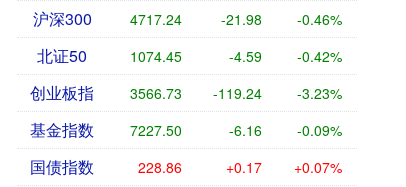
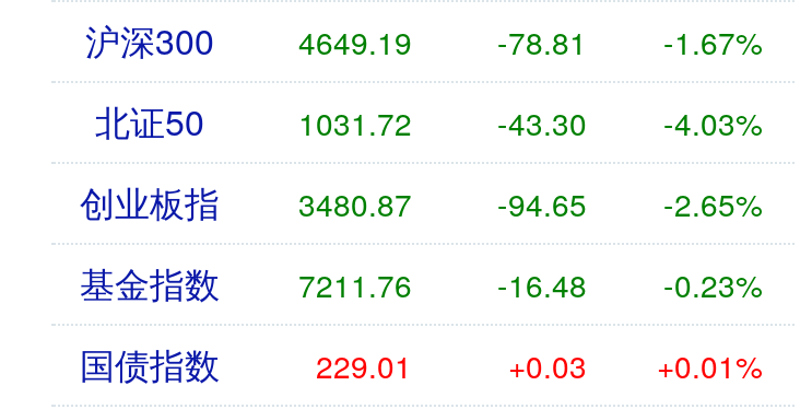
[130,9,182,29] 4717.24 -> [298,20,412,64] 4649.19
[221,9,262,29] -21.98 -> [497,20,587,64] -78.81
[297,9,342,29] -0.46% -> [663,20,762,64] -1.67%
[130,46,182,66] 1074.45 -> [298,101,412,145] 1031.72
[229,46,262,66] -4.59 -> [497,101,587,145] -43.30
[297,46,342,66] -0.42% -> [663,101,762,145] -4.03%
[130,83,182,103] 3566.73 -> [298,182,412,226] 3480.87
[213,83,262,103] -119.24 -> [497,182,587,226] -94.65
[297,83,342,103] -3.23% -> [663,182,762,226] -2.65%
[130,120,182,140] 7227.50 -> [298,263,412,307] 7211.76
[229,120,262,140] -6.16 -> [497,263,587,307] -16.48
[297,120,342,140] -0.09% -> [663,263,762,307] -0.23%
[138,157,182,177] 228.86 -> [316,344,412,388] 229.01
[226,157,262,177] +0.17 -> [508,344,587,388] +0.03
[294,157,342,177] +0.07% -> [657,344,762,388] +0.01%

